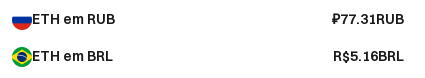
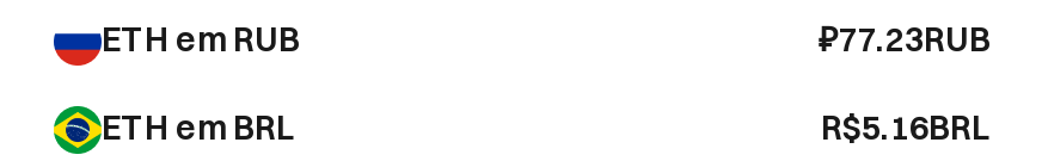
[332,10,404,28] ₽77.31RUB -> [819,18,991,61] ₽77.23RUB

